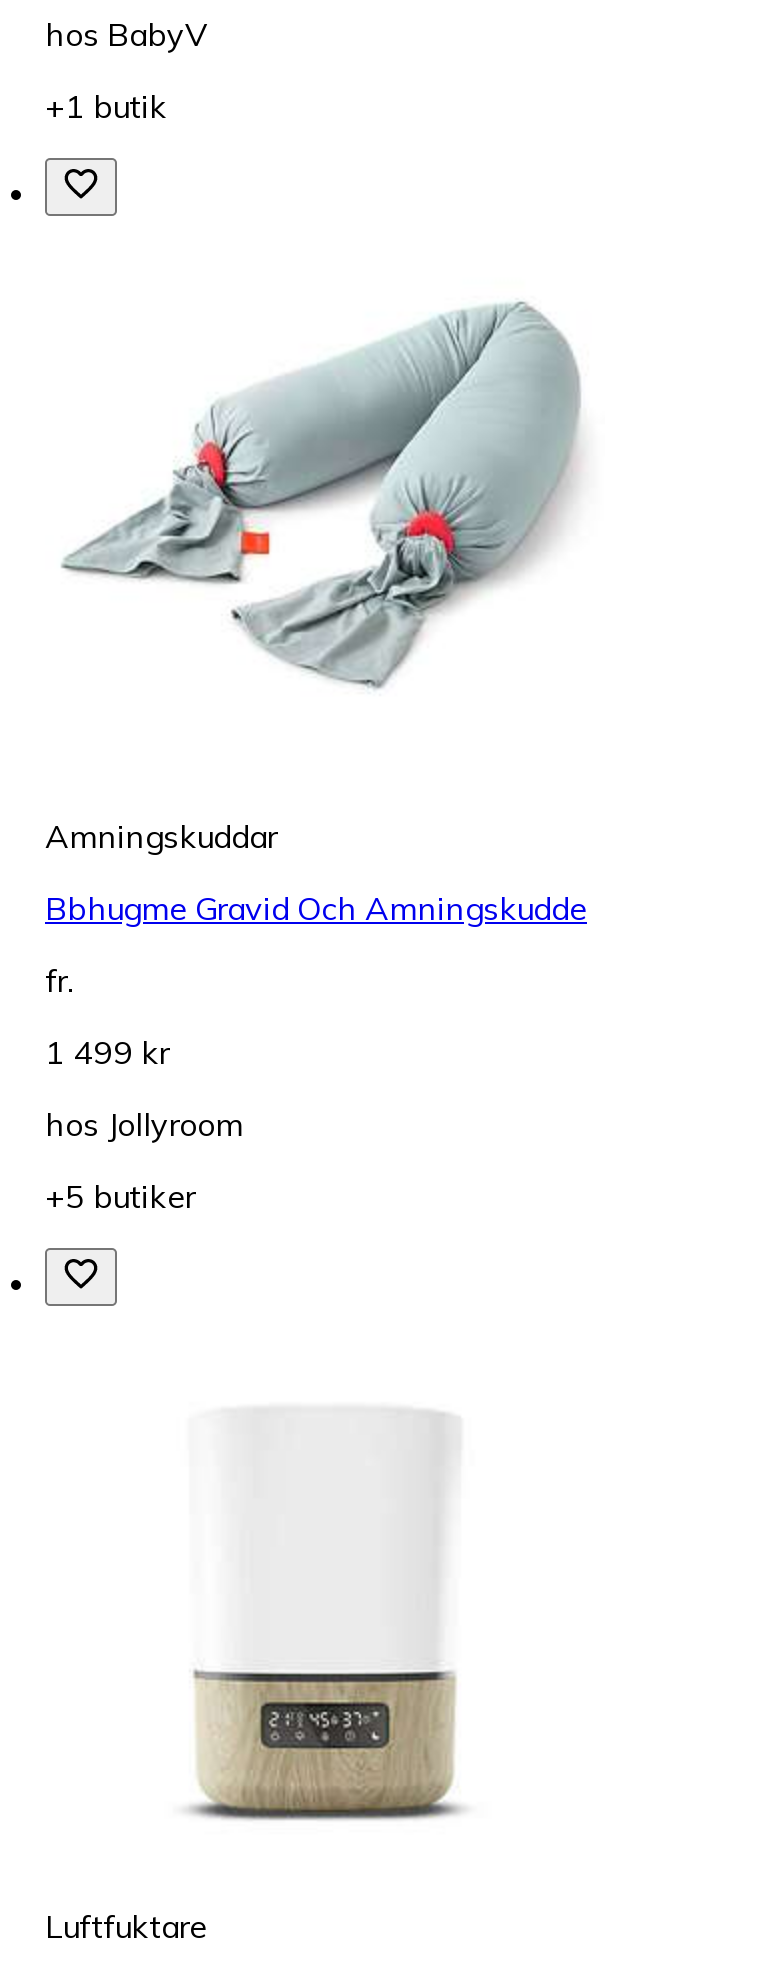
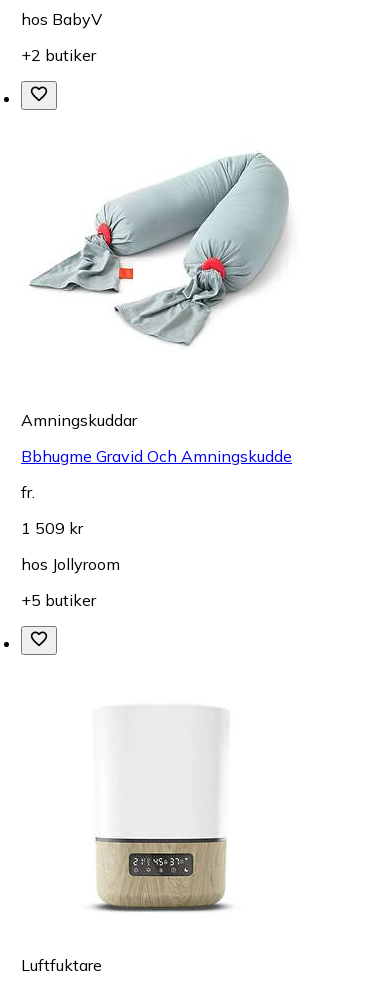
[45,86,167,126] +1 butik -> [21,45,96,65] +2 butiker
[45,1032,169,1072] 1 499 kr -> [21,518,83,538] 1 509 kr

